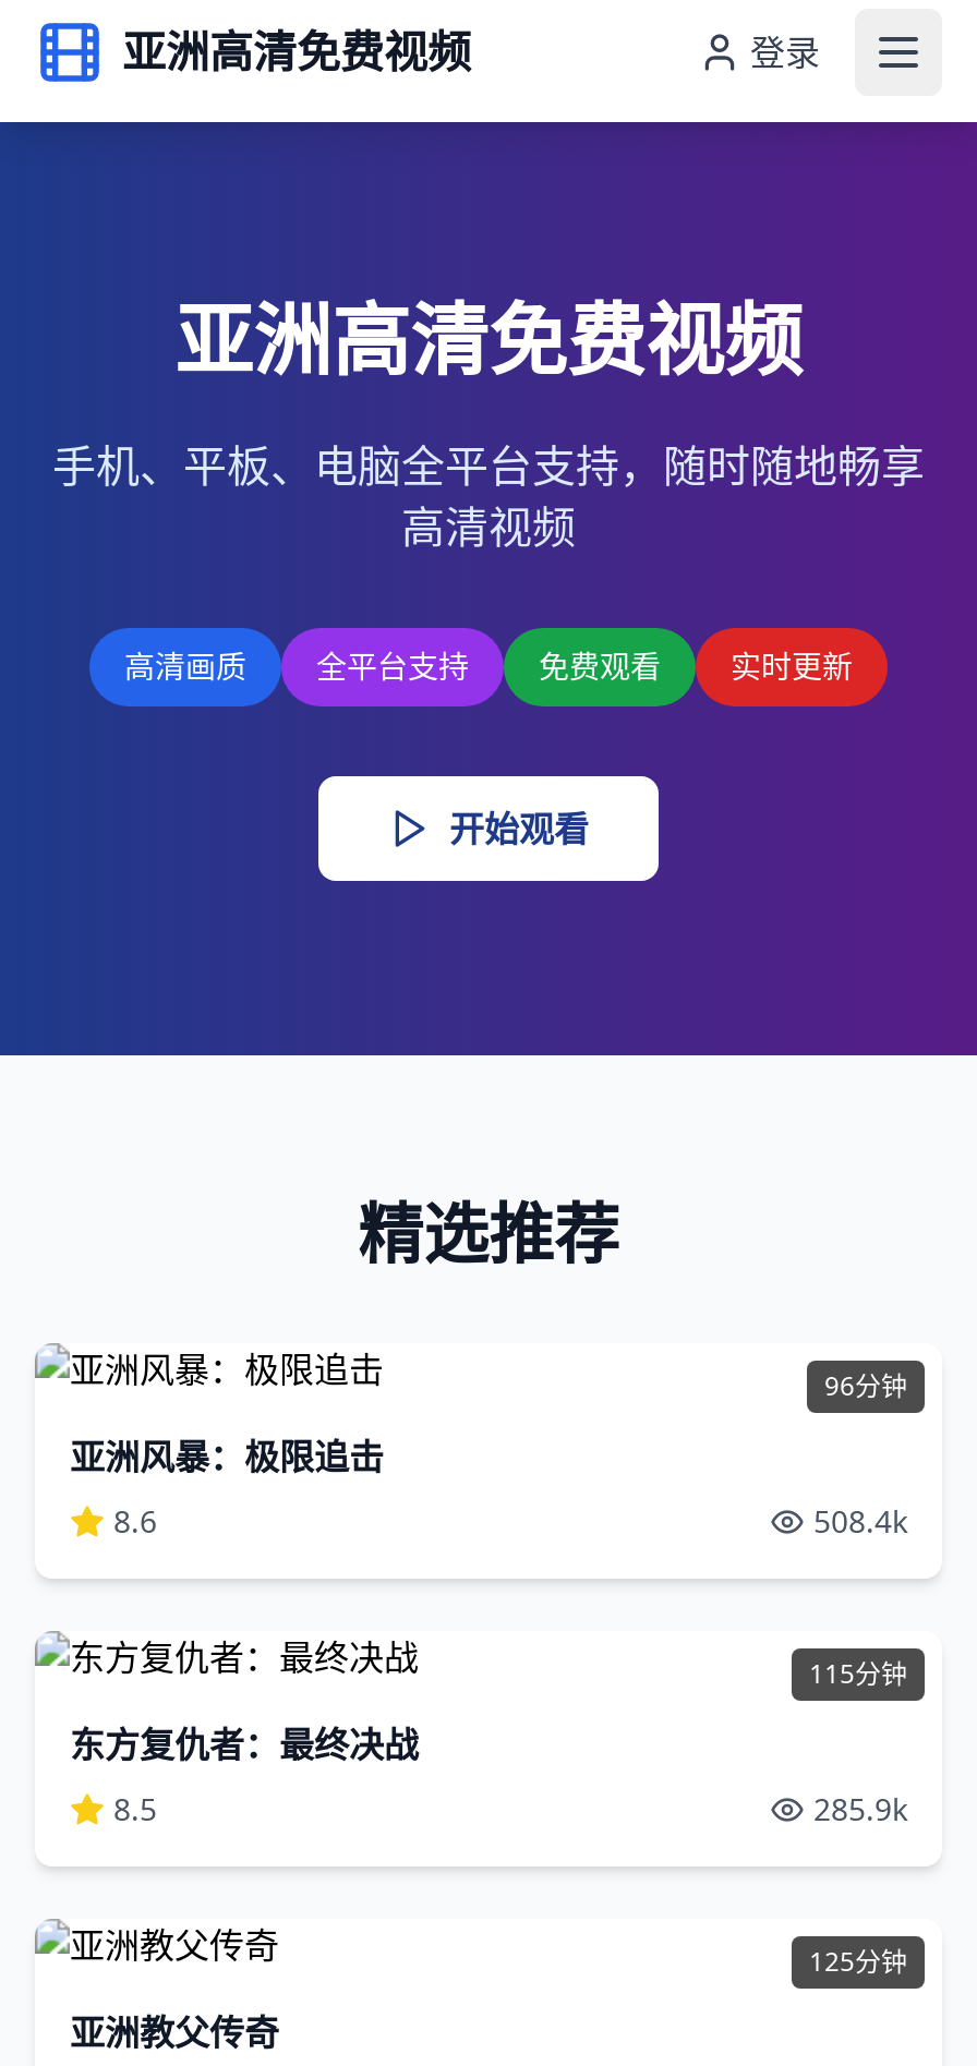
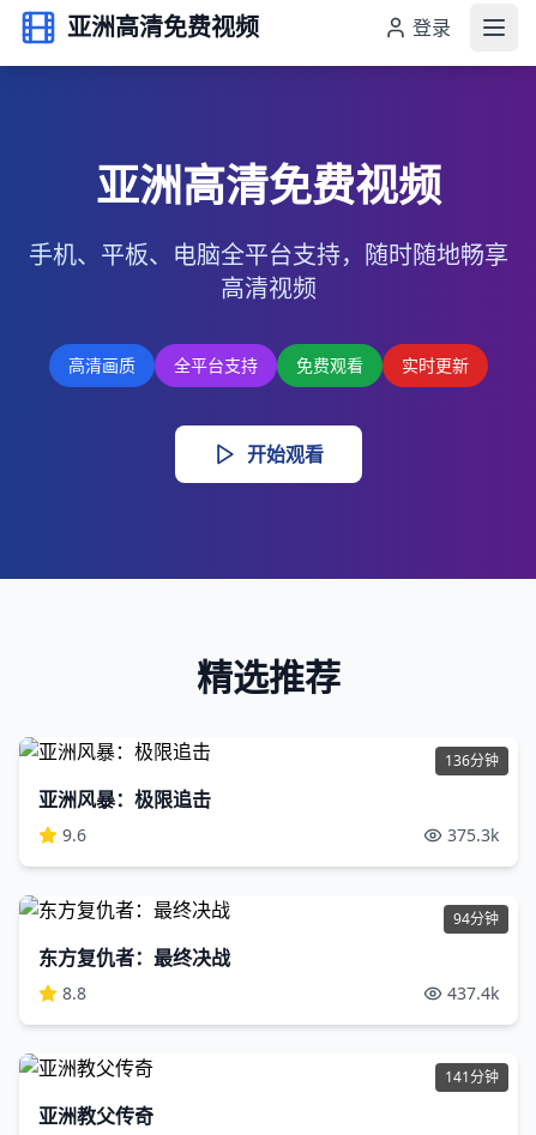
[824,1367,907,1404] 96分钟 -> [445,750,499,771] 136分钟
[113,1500,157,1542] 8.6 -> [62,823,86,846] 9.6
[813,1500,907,1542] 508.4k -> [447,823,499,846] 375.3k
[809,1655,907,1692] 115分钟 -> [453,908,499,929] 94分钟
[113,1788,157,1829] 8.5 -> [62,982,86,1004] 8.8
[813,1788,907,1829] 285.9k -> [447,982,499,1004] 437.4k
[809,1943,907,1980] 125分钟 -> [445,1067,499,1087] 141分钟

